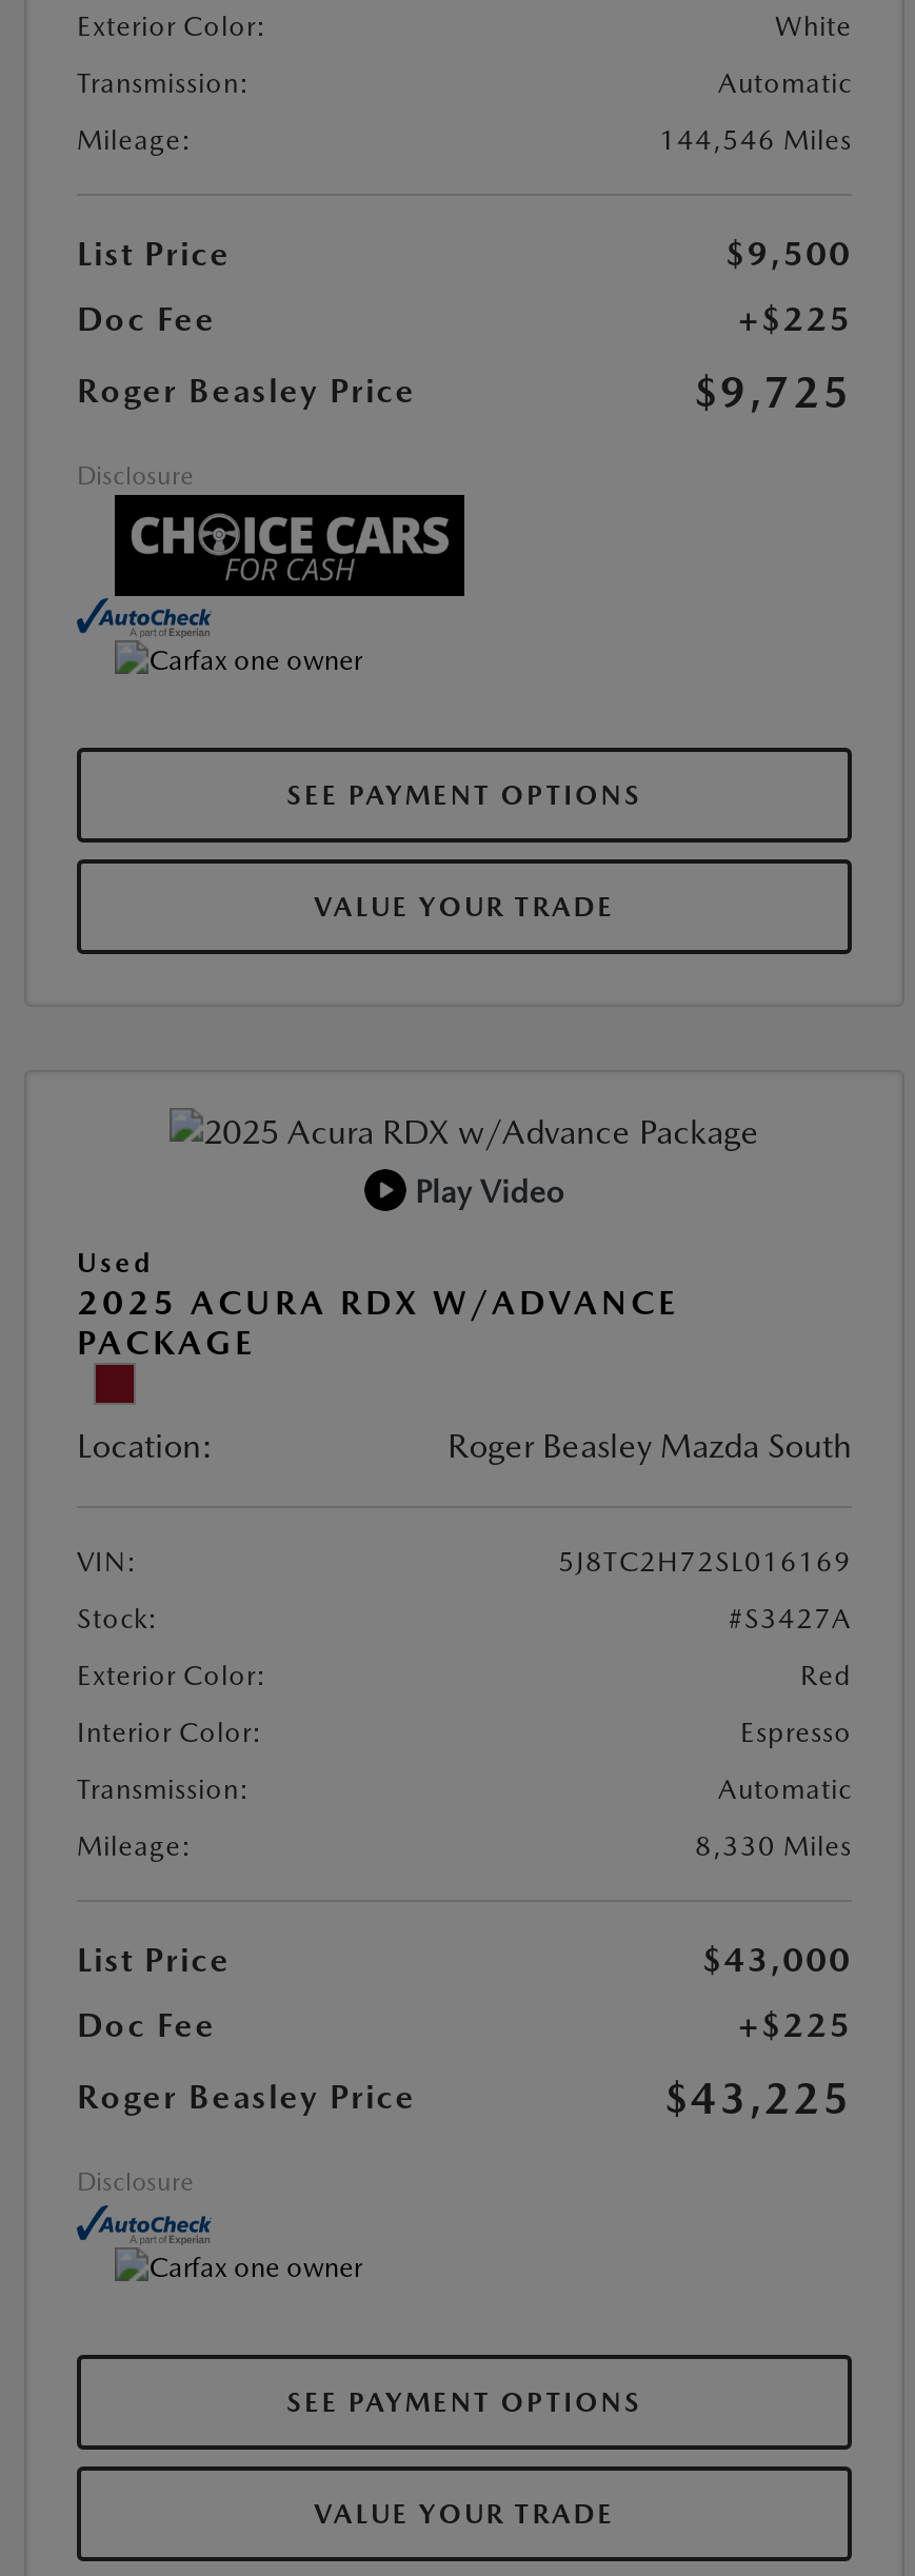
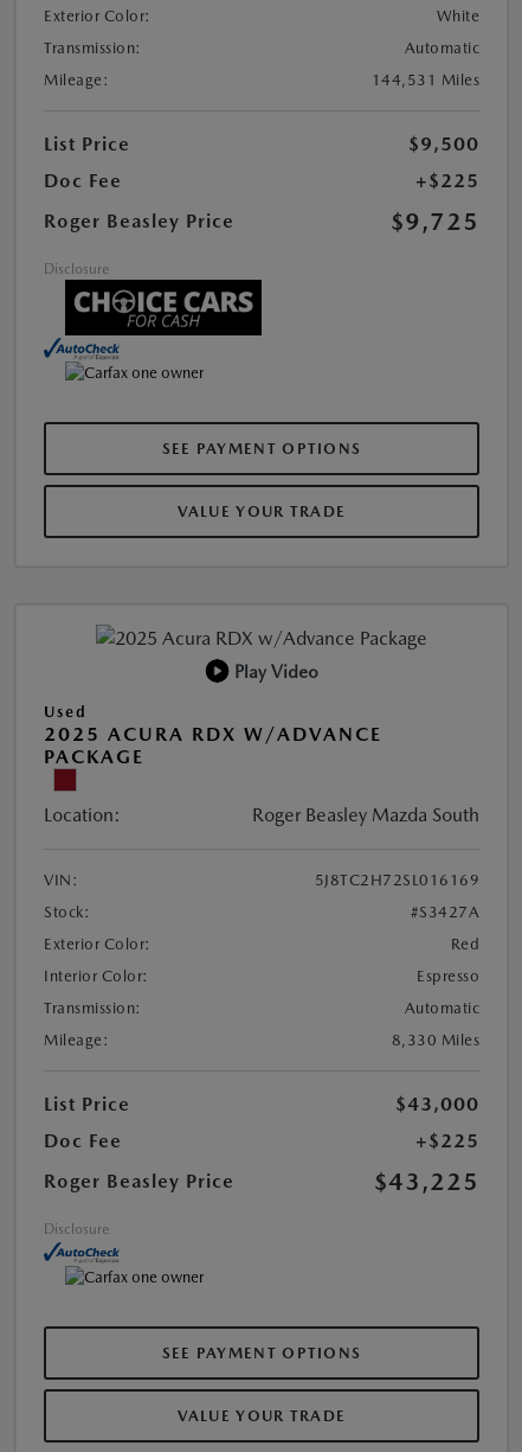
[659,124,852,156] 144,546 Miles -> [371,71,479,89] 144,531 Miles

